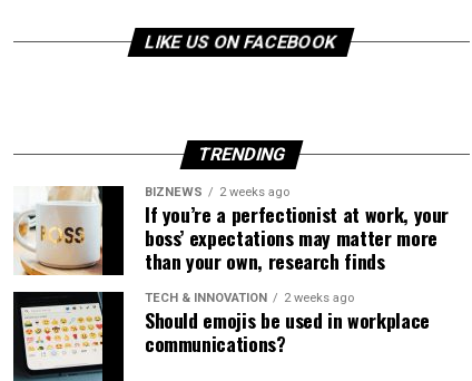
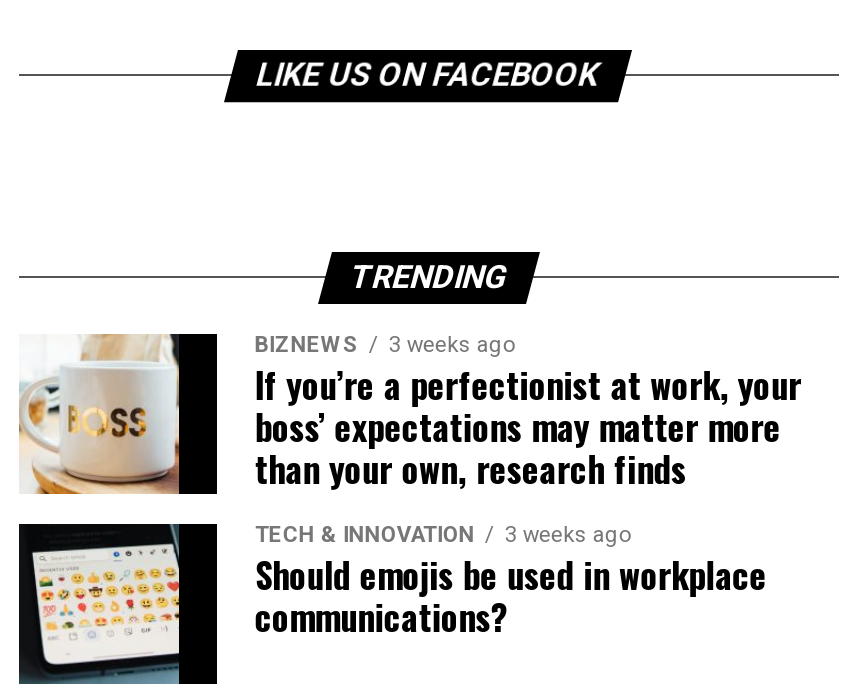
[145,185,289,199] BIZNEWS 2 weeks ago -> [255,332,515,358] BIZNEWS 3 weeks ago
[145,291,354,305] TECH & INNOVATION 2 weeks ago -> [255,522,631,548] TECH & INNOVATION 3 weeks ago

